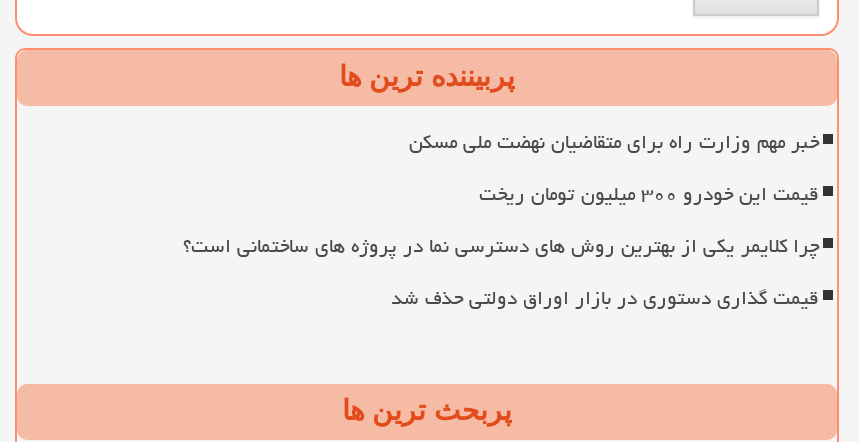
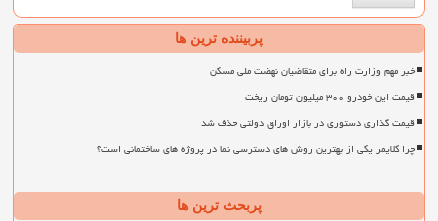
moved [183,226,819,266] -> [97,139,415,159]: چرا کلایمر یکی از بهترین روش های دسترسی نما در پروژه های ساختمانی است؟
moved [391,278,819,318] -> [201,113,415,133]: قیمت گذاری دستوری در بازار اوراق دولتی حذف شد

